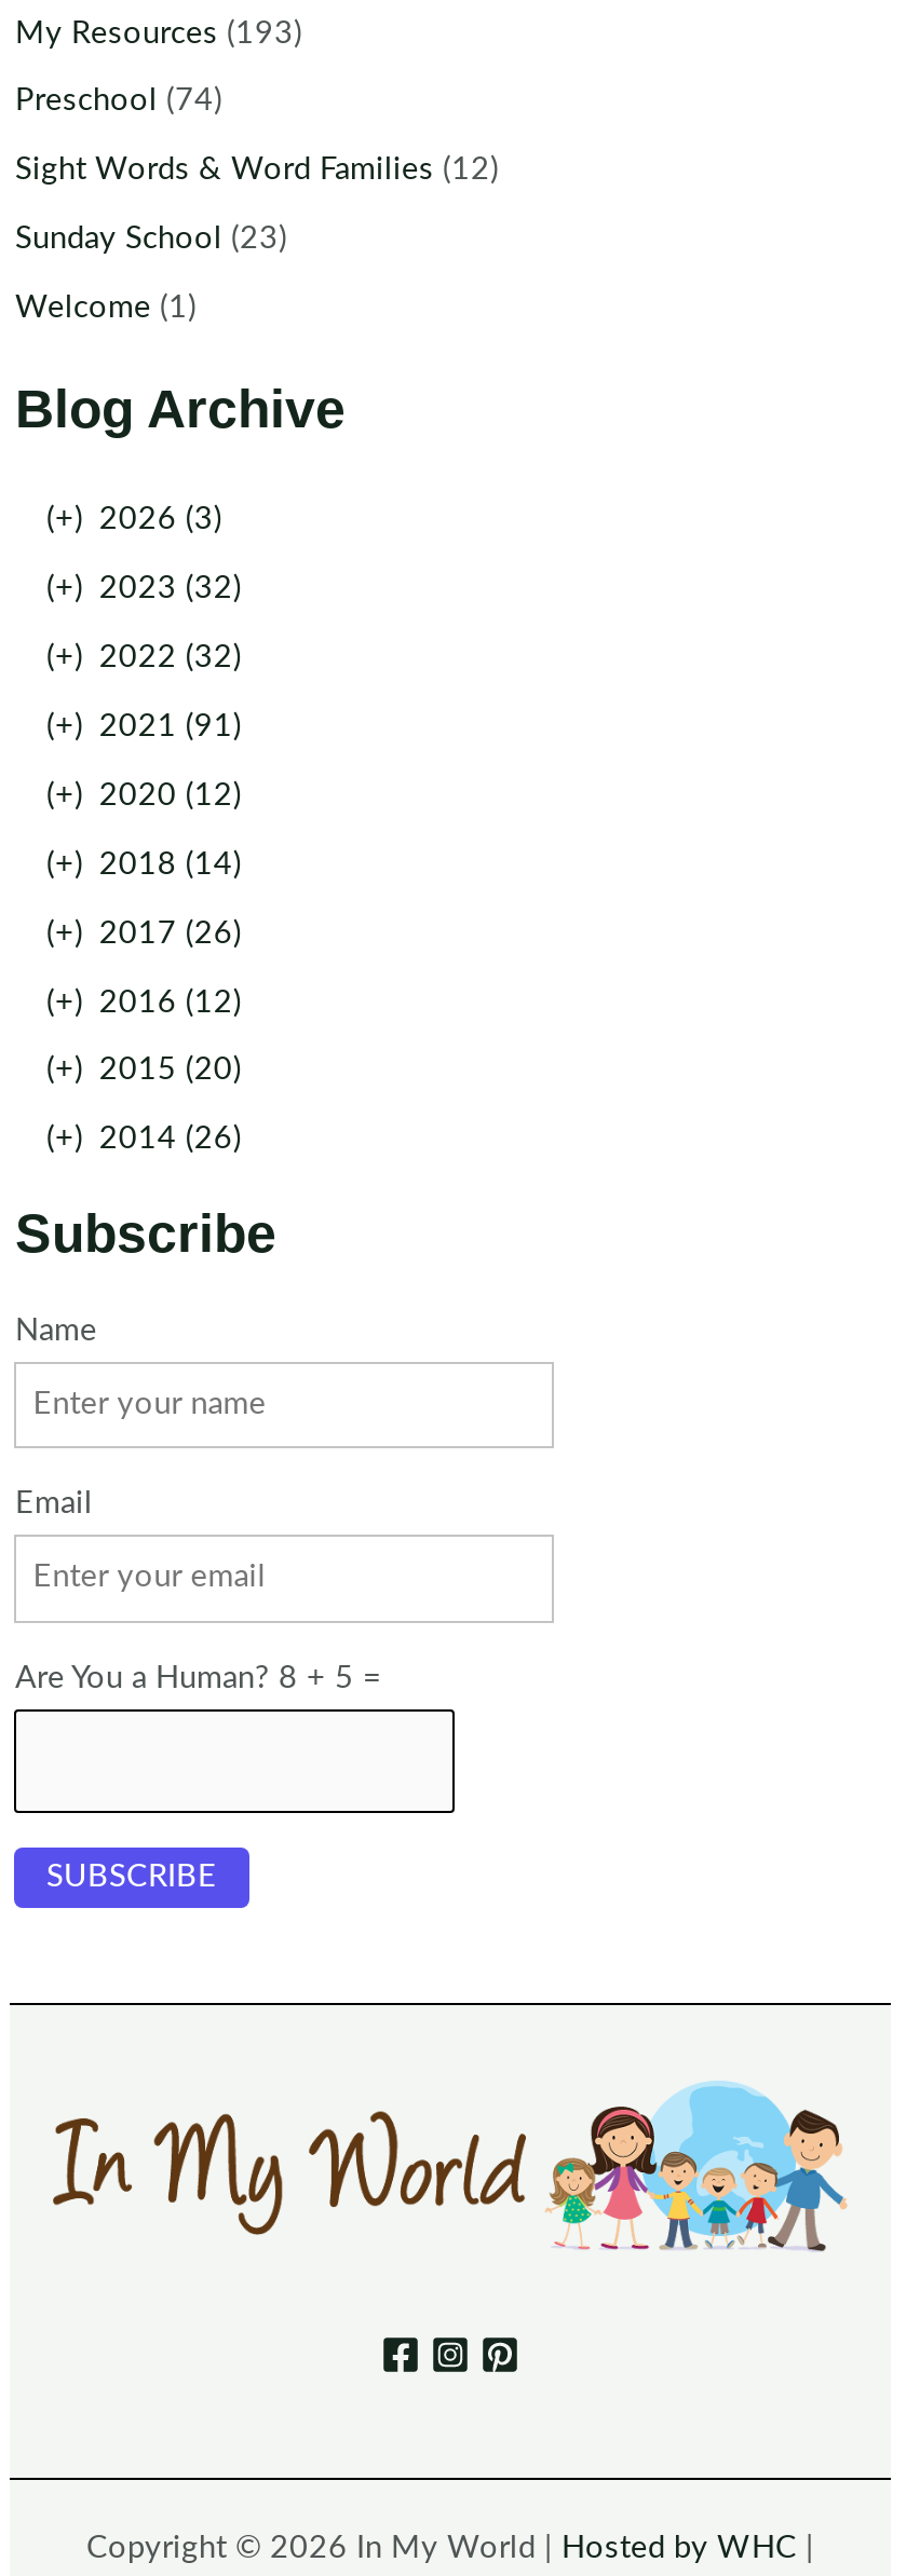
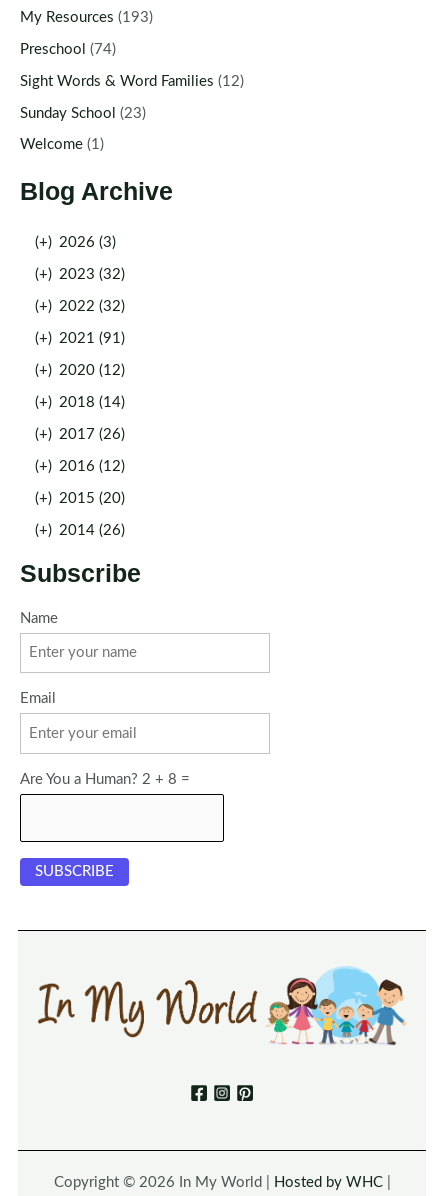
[15,1662,382,1694] Are You a Human? 8 + 5 = -> [20,772,190,787] Are You a Human? 2 + 8 =

